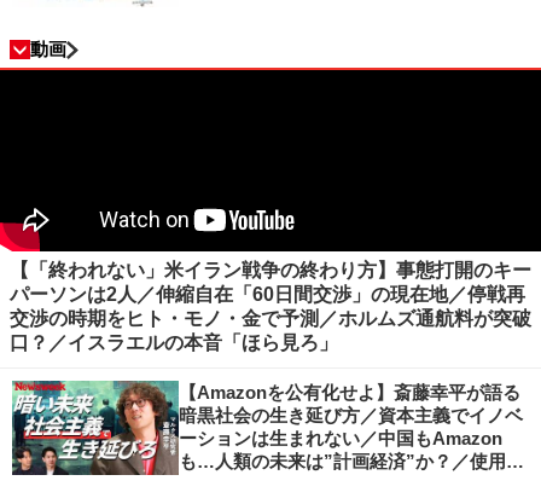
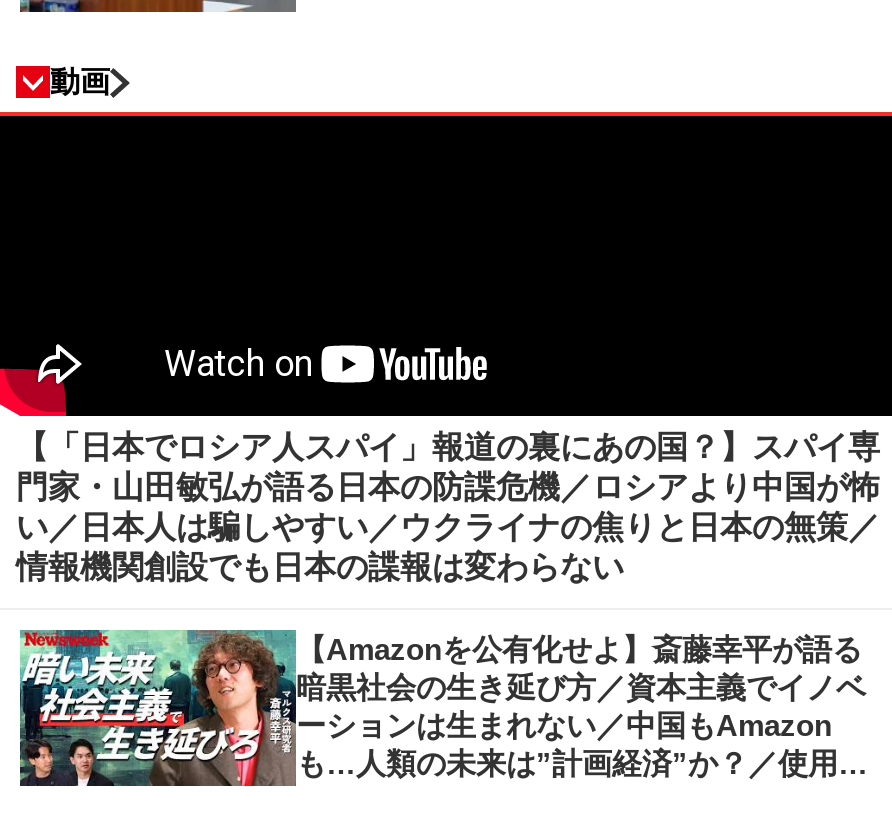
[10,260,531,353] 【「終われない」米イラン戦争の終わり方】事態打開のキー | パーソンは2人／伸縮自在「60日間交渉」の現在地／停戦再 | 交渉の時期をヒト・モノ・金で予測／ホルムズ通航料が突破 | 口？／イスラエルの本音「ほら見ろ」 -> [16,430,880,584] 【「日本でロシア人スパイ」報道の裏にあの国？】スパイ専 | 門家・山田敏弘が語る日本の防諜危機／ロシアより中国が怖 | い／日本人は騙しやすい／ウクライナの焦りと日本の無策／ | 情報機関創設でも日本の諜報は変わらない

